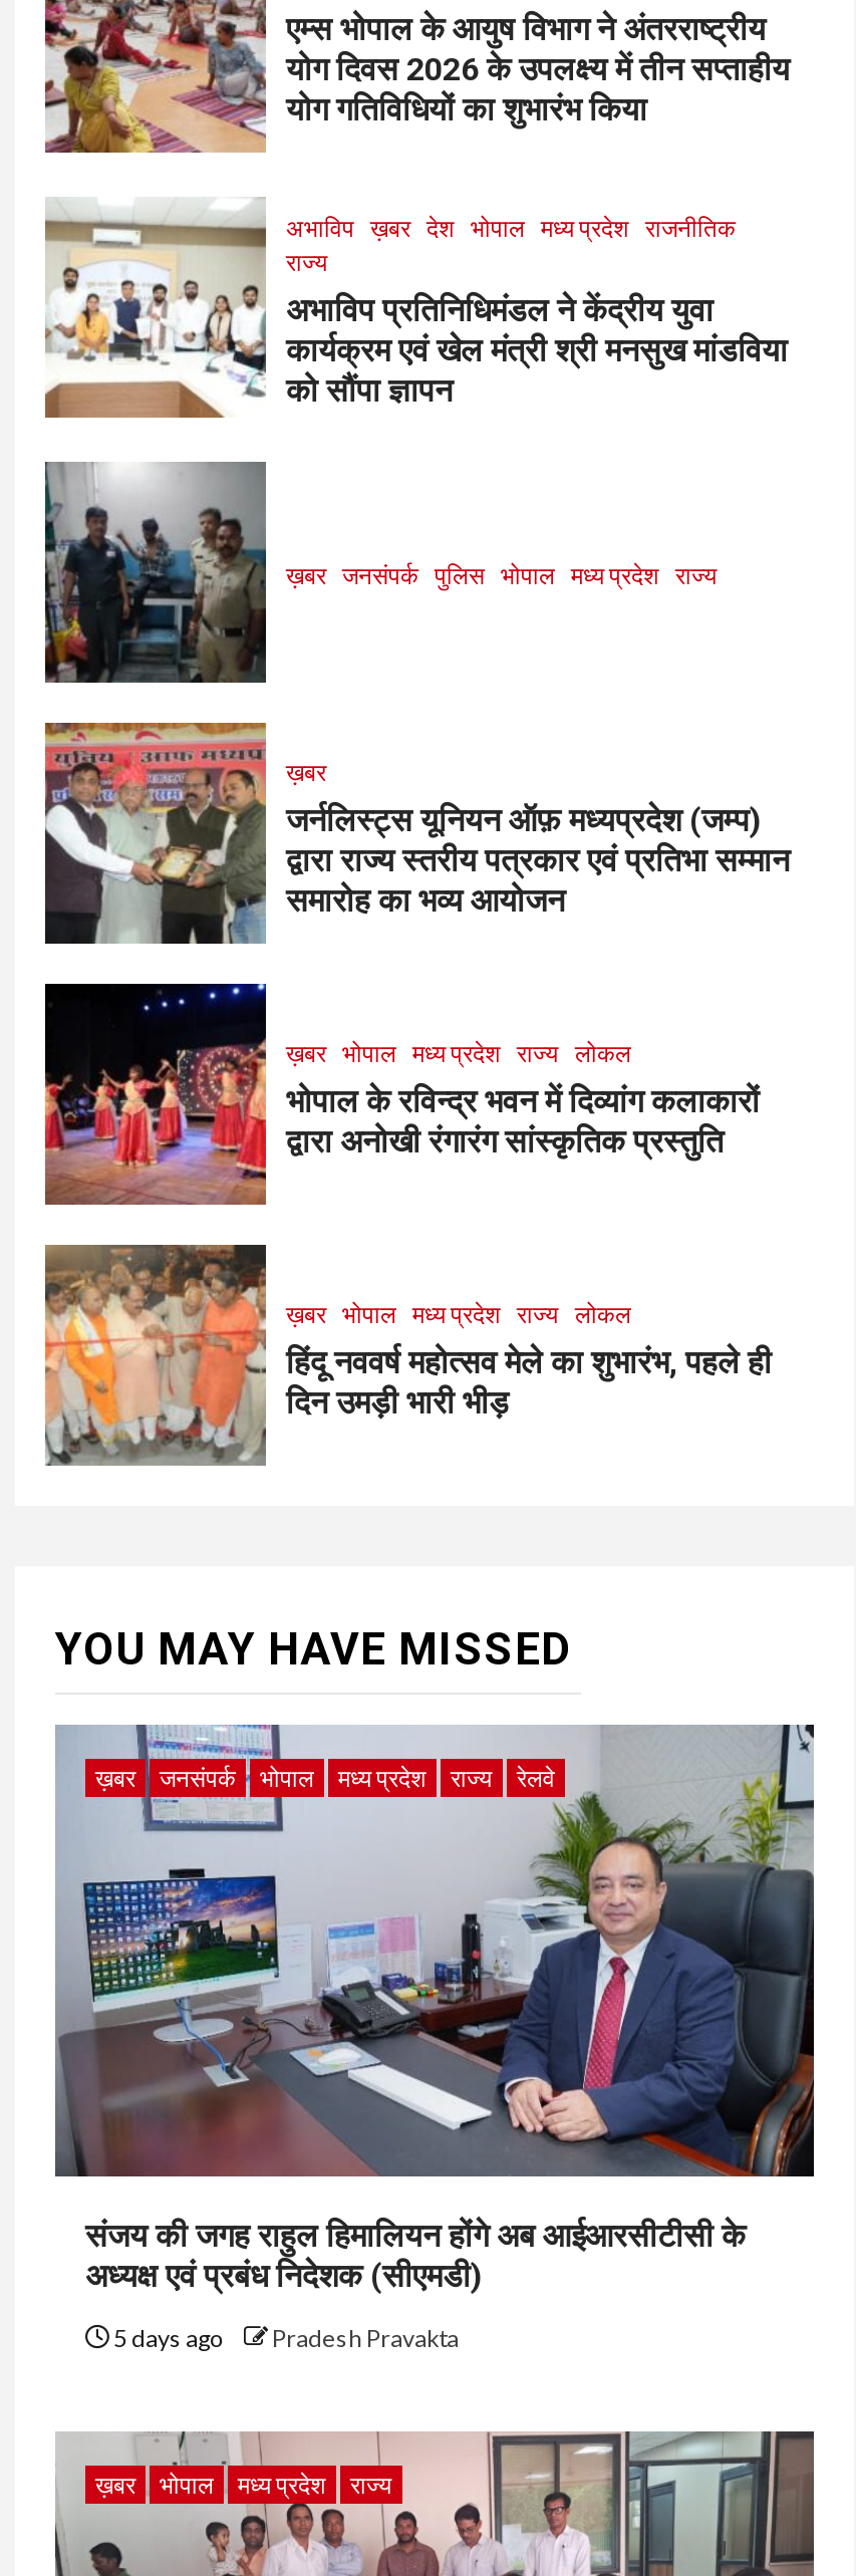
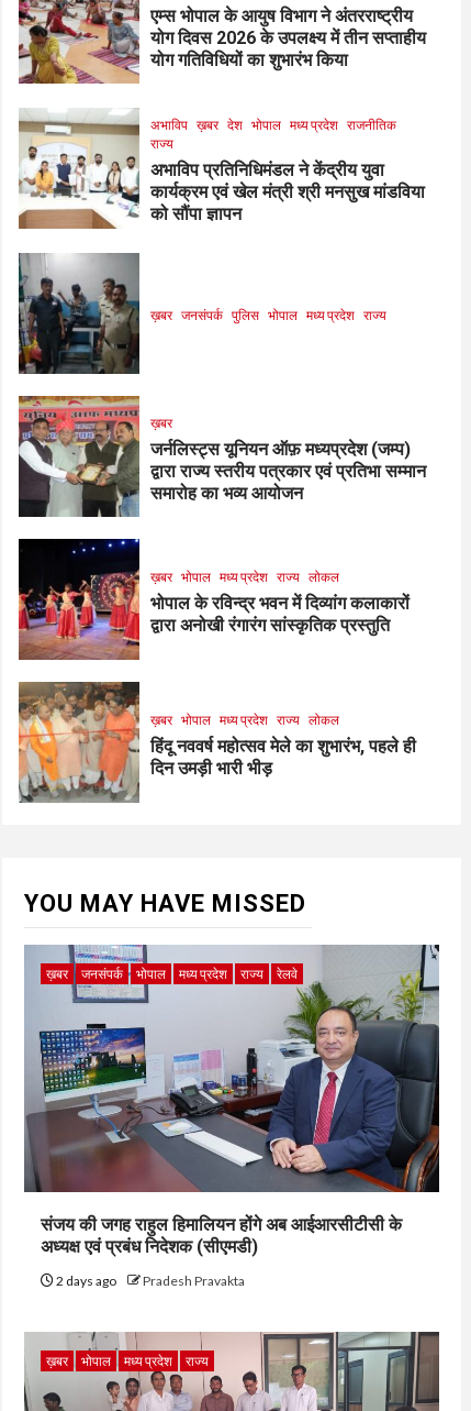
[109,2324,459,2354] 5 days ago Pradesh Pravakta -> [54,1273,245,1289] 2 days ago Pradesh Pravakta

